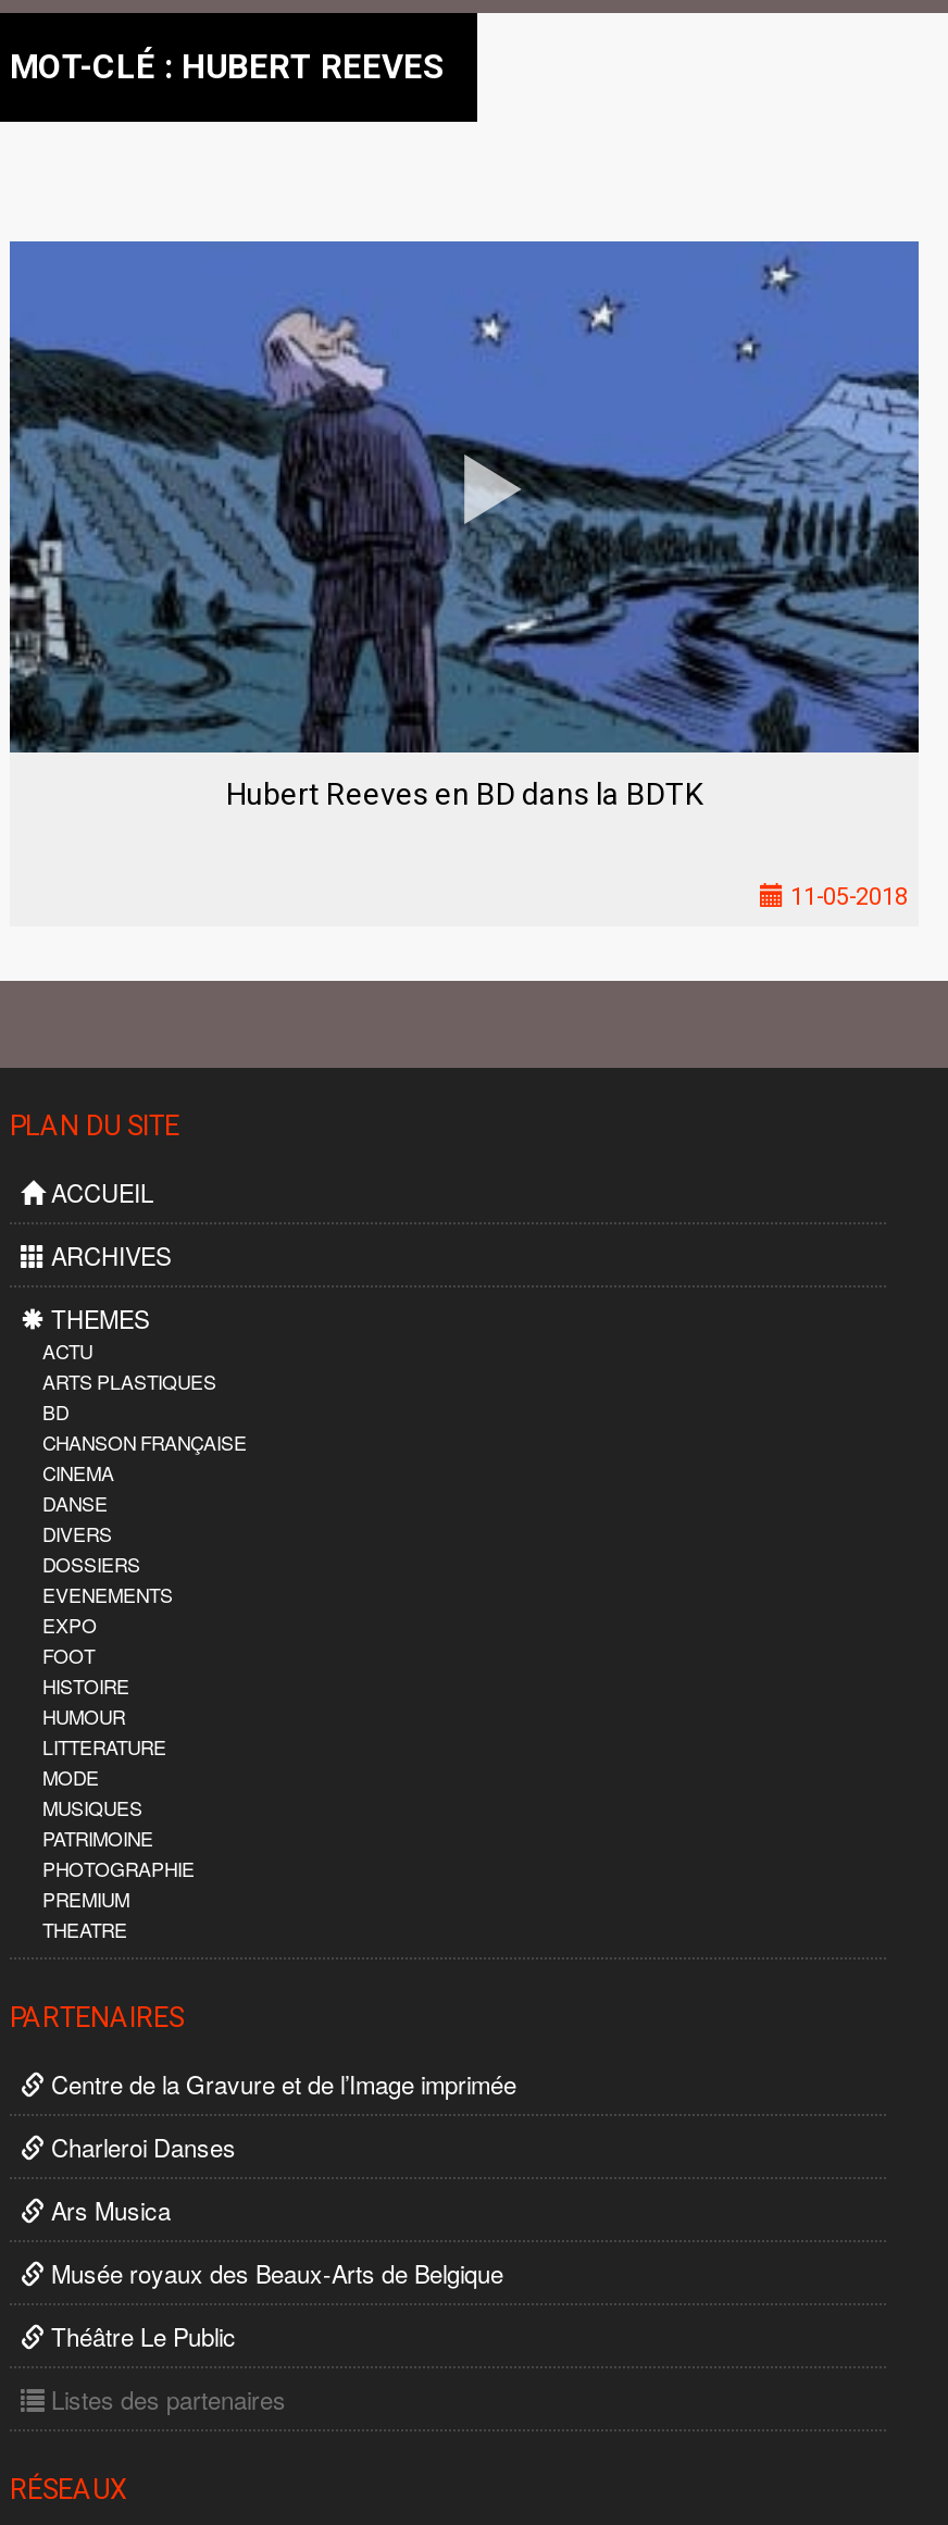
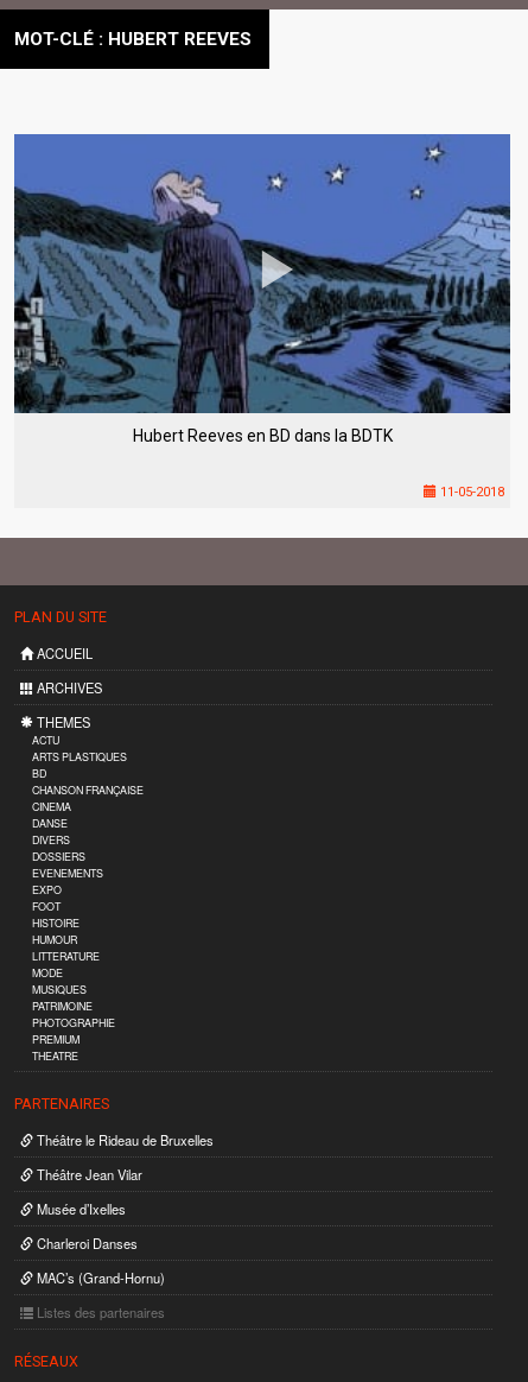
[45,2066,516,2101] Centre de la Gravure et de l’Image imprimée -> [33,1130,214,1218] Théâtre le Rideau de Bruxelles | Théâtre Jean Vilar | Musée d’Ixelles
moved [45,2129,236,2164] -> [33,1234,138,1253]: Charleroi Danses
[45,2192,503,2353] Ars Musica | Musée royaux des Beaux-Arts de Belgique | Théâtre Le Public -> [33,1268,165,1287] MAC’s (Grand-Hornu)

